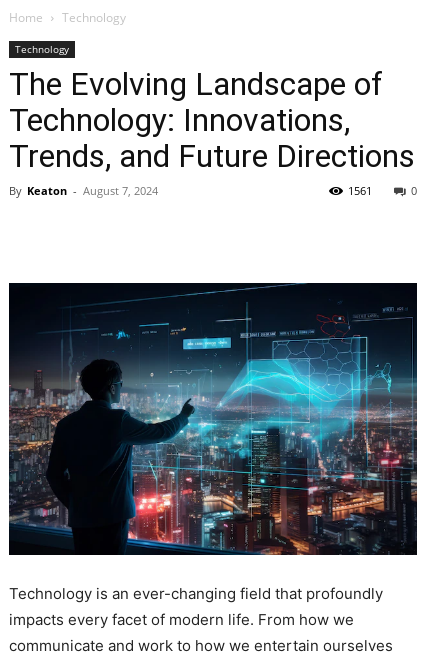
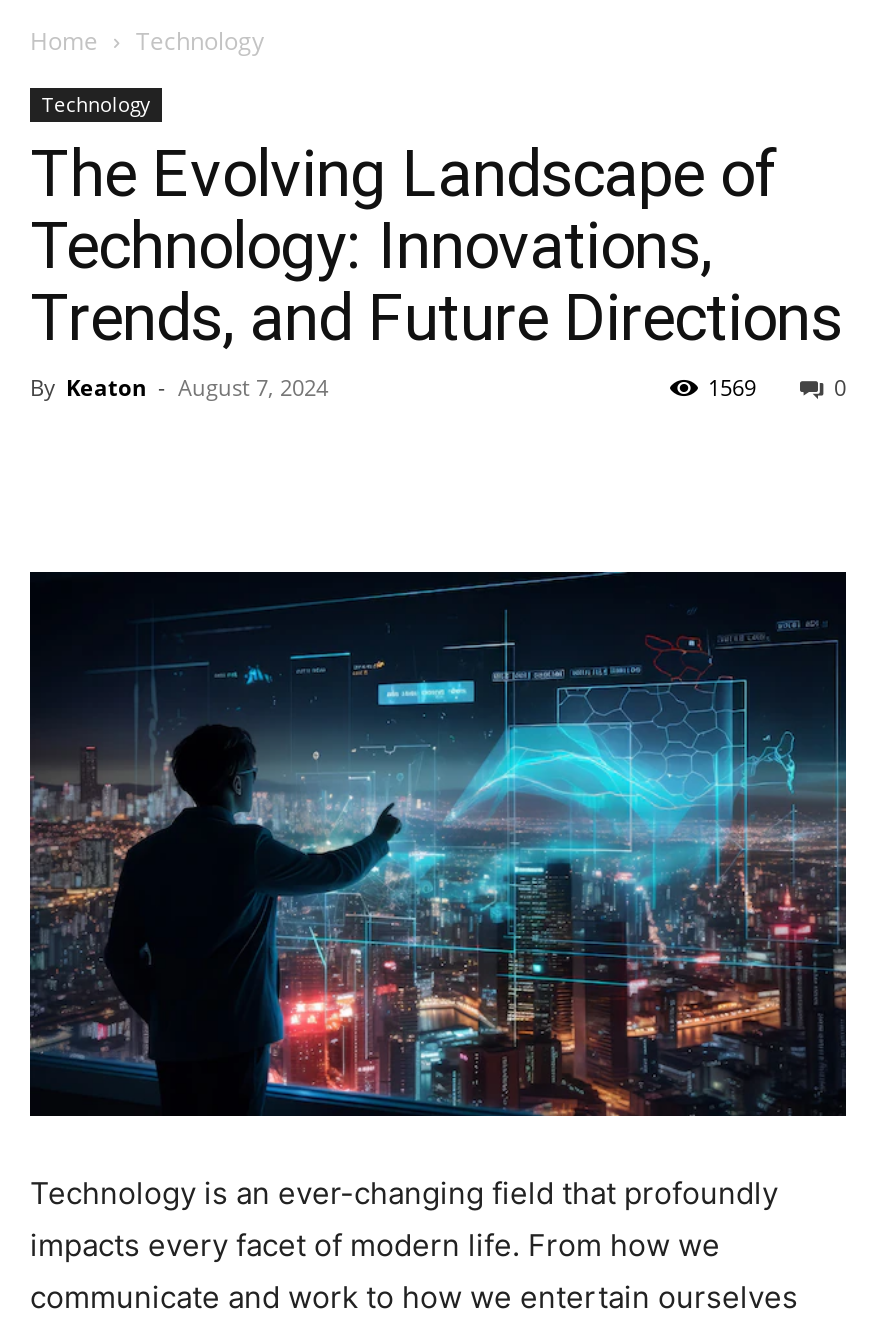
[348,183,372,198] 1561 -> [708,372,756,402] 1569

